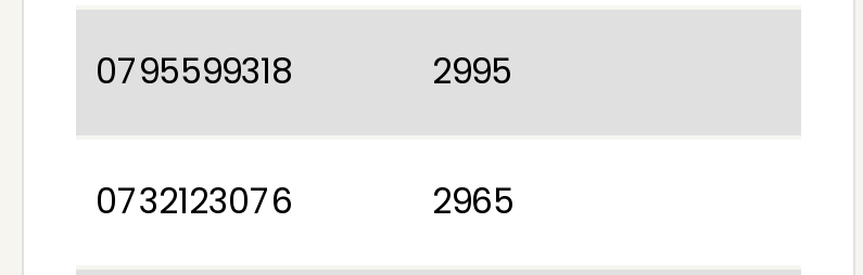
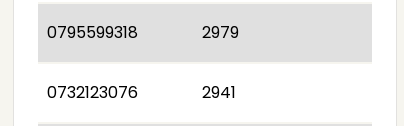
[432,47,512,96] 2995 -> [202,21,239,44] 2979
[432,176,515,226] 2965 -> [202,81,236,104] 2941

